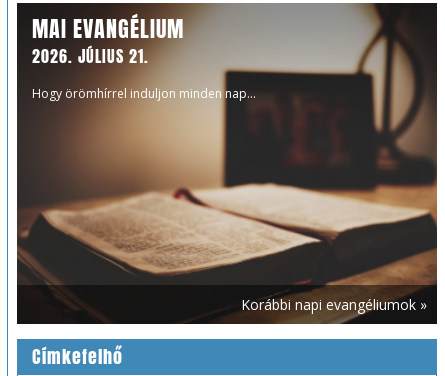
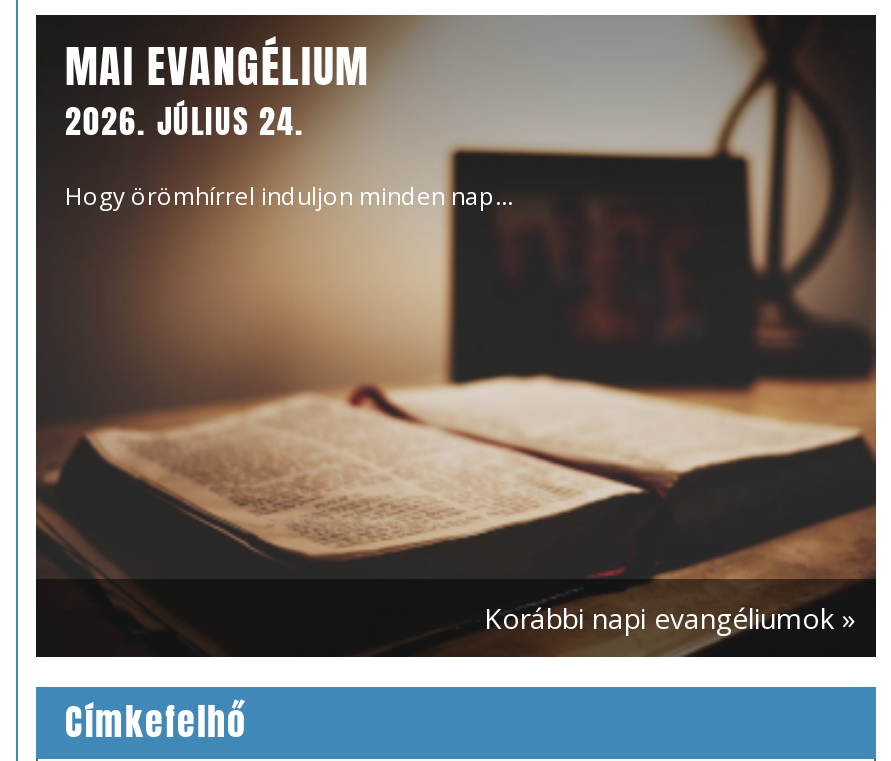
[31,45,148,68] 2026. JÚLIUS 21. -> [65,99,305,145] 2026. JÚLIUS 24.

